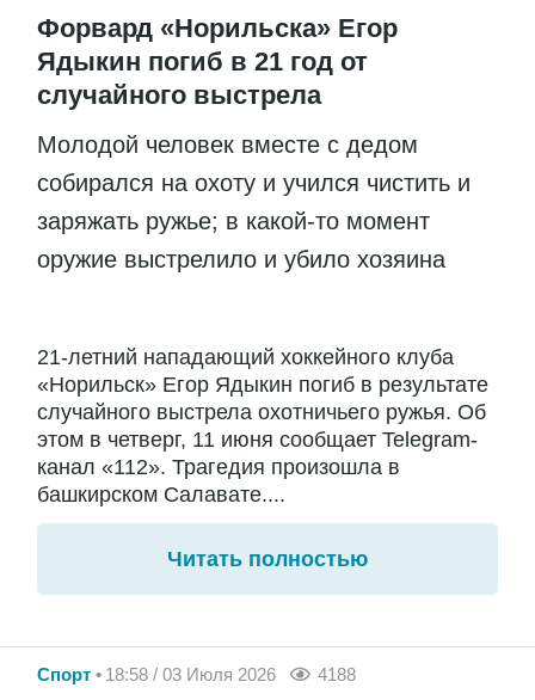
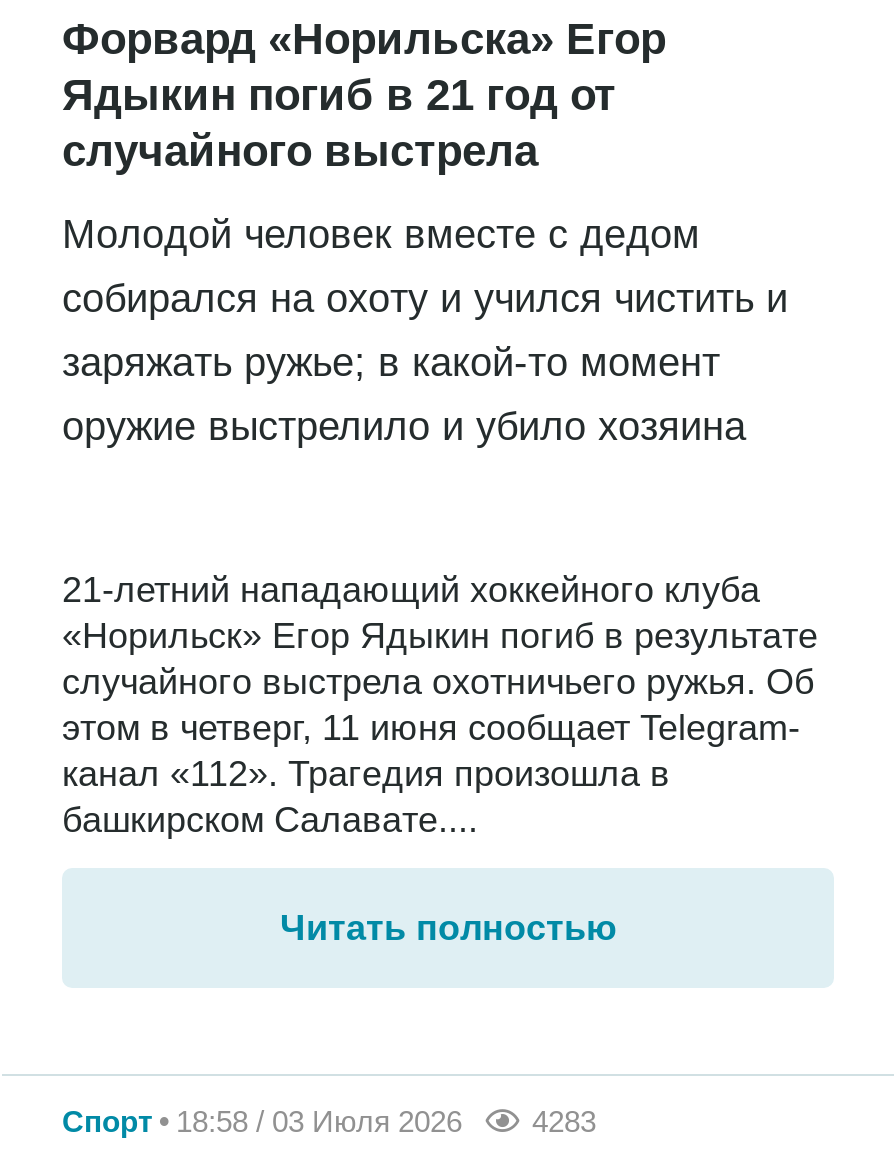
[318,664,356,684] 4188 -> [532,1103,596,1137] 4283

